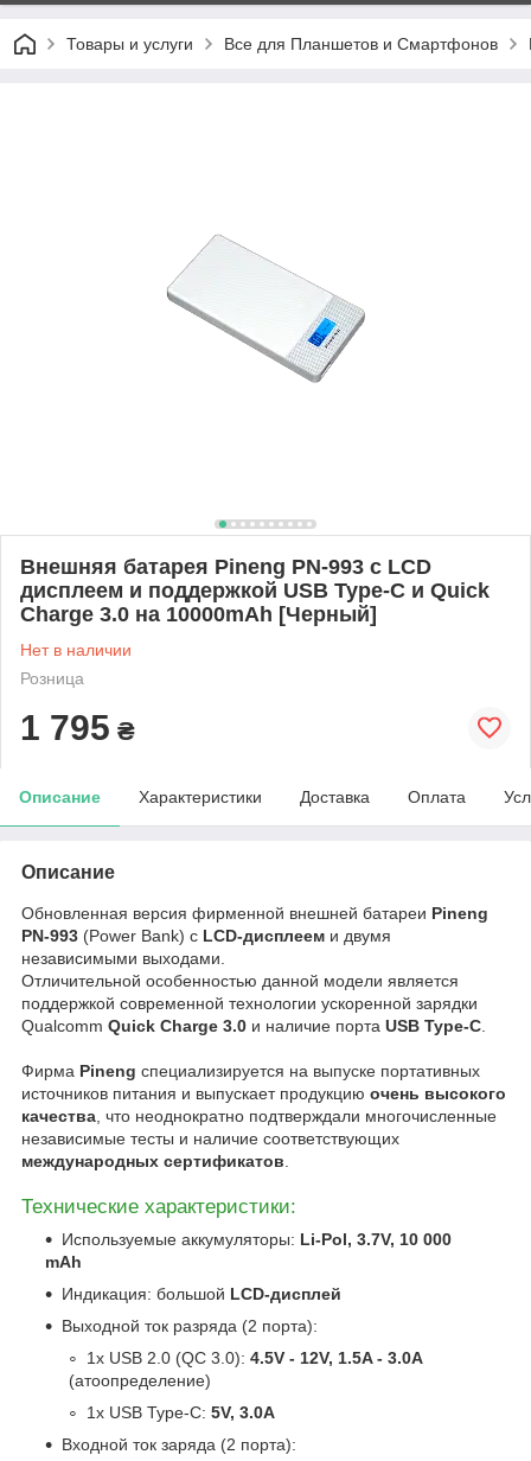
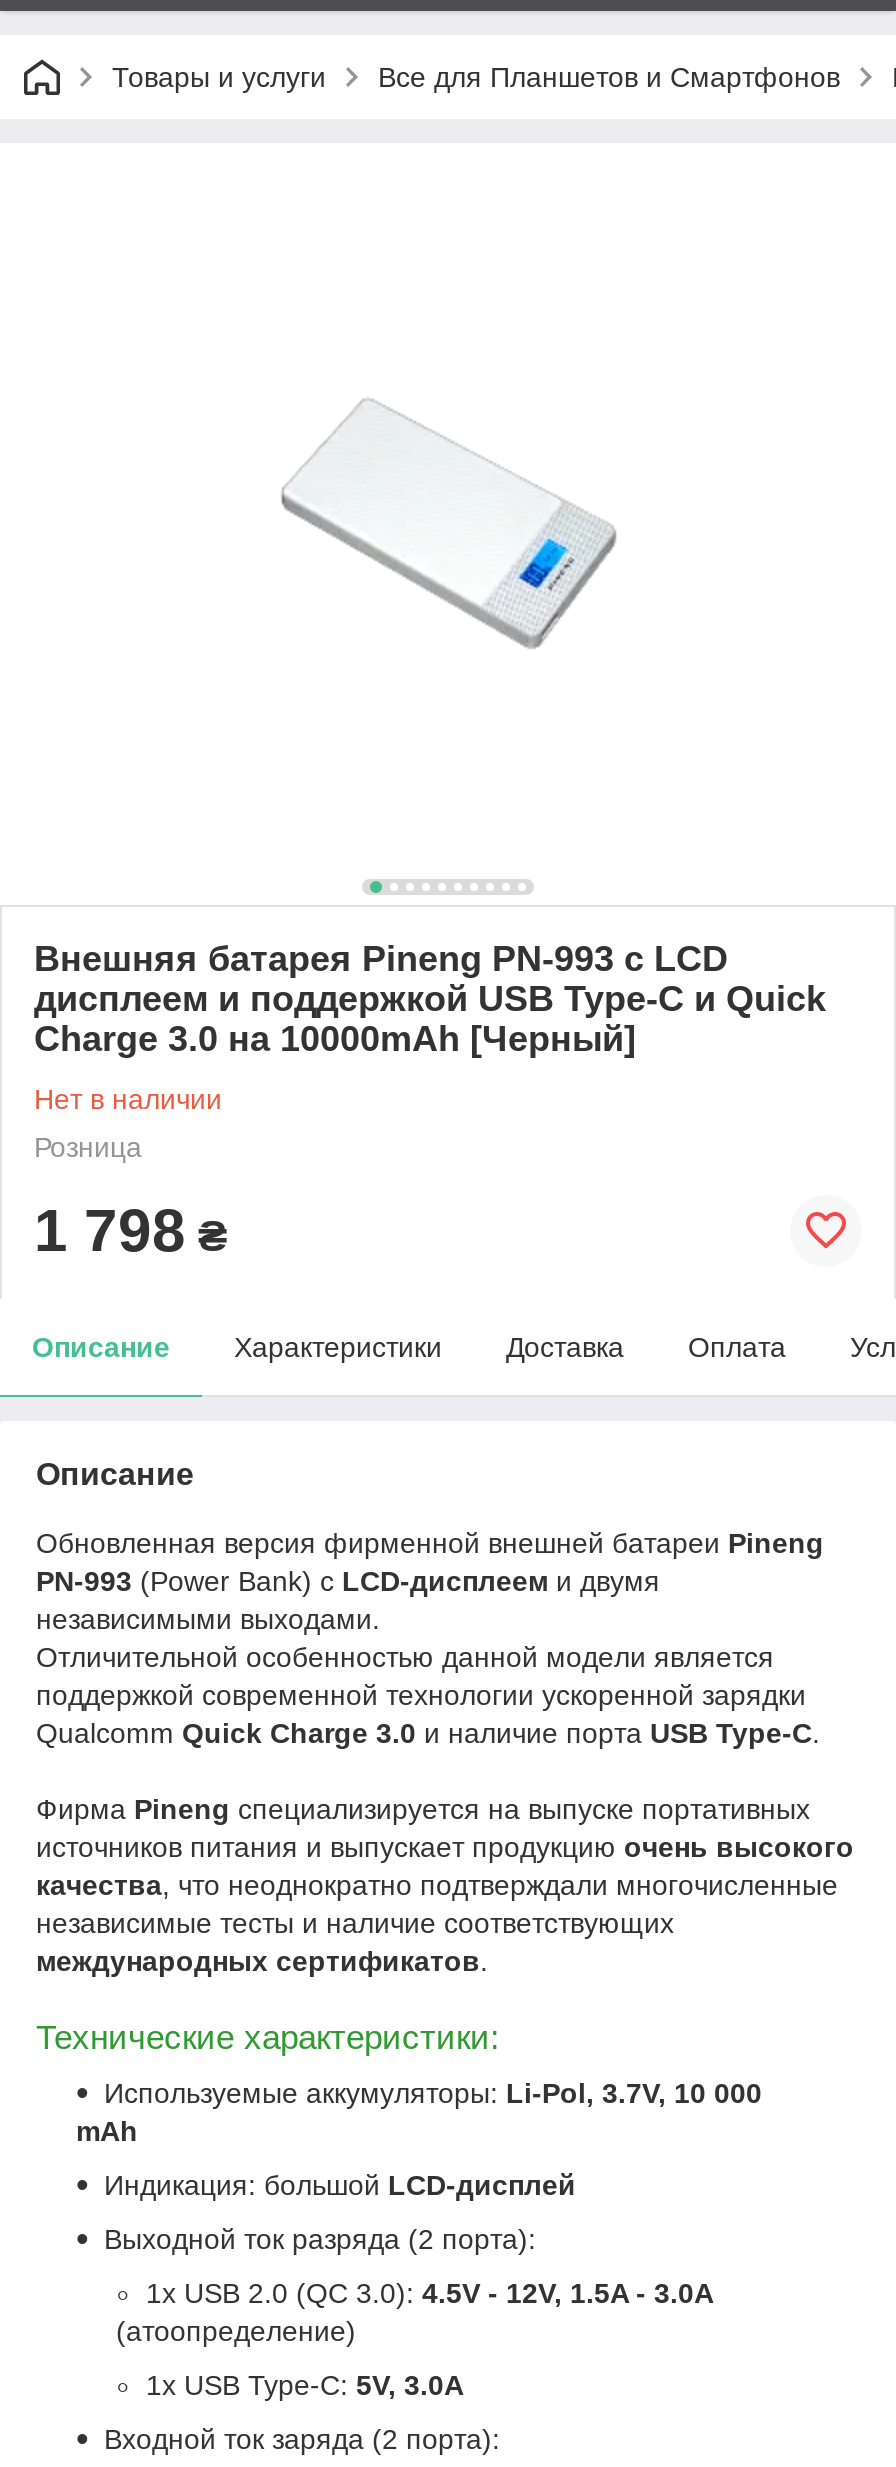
[20,708,135,747] 1 795 ₴ -> [34,1197,228,1263] 1 798 ₴

